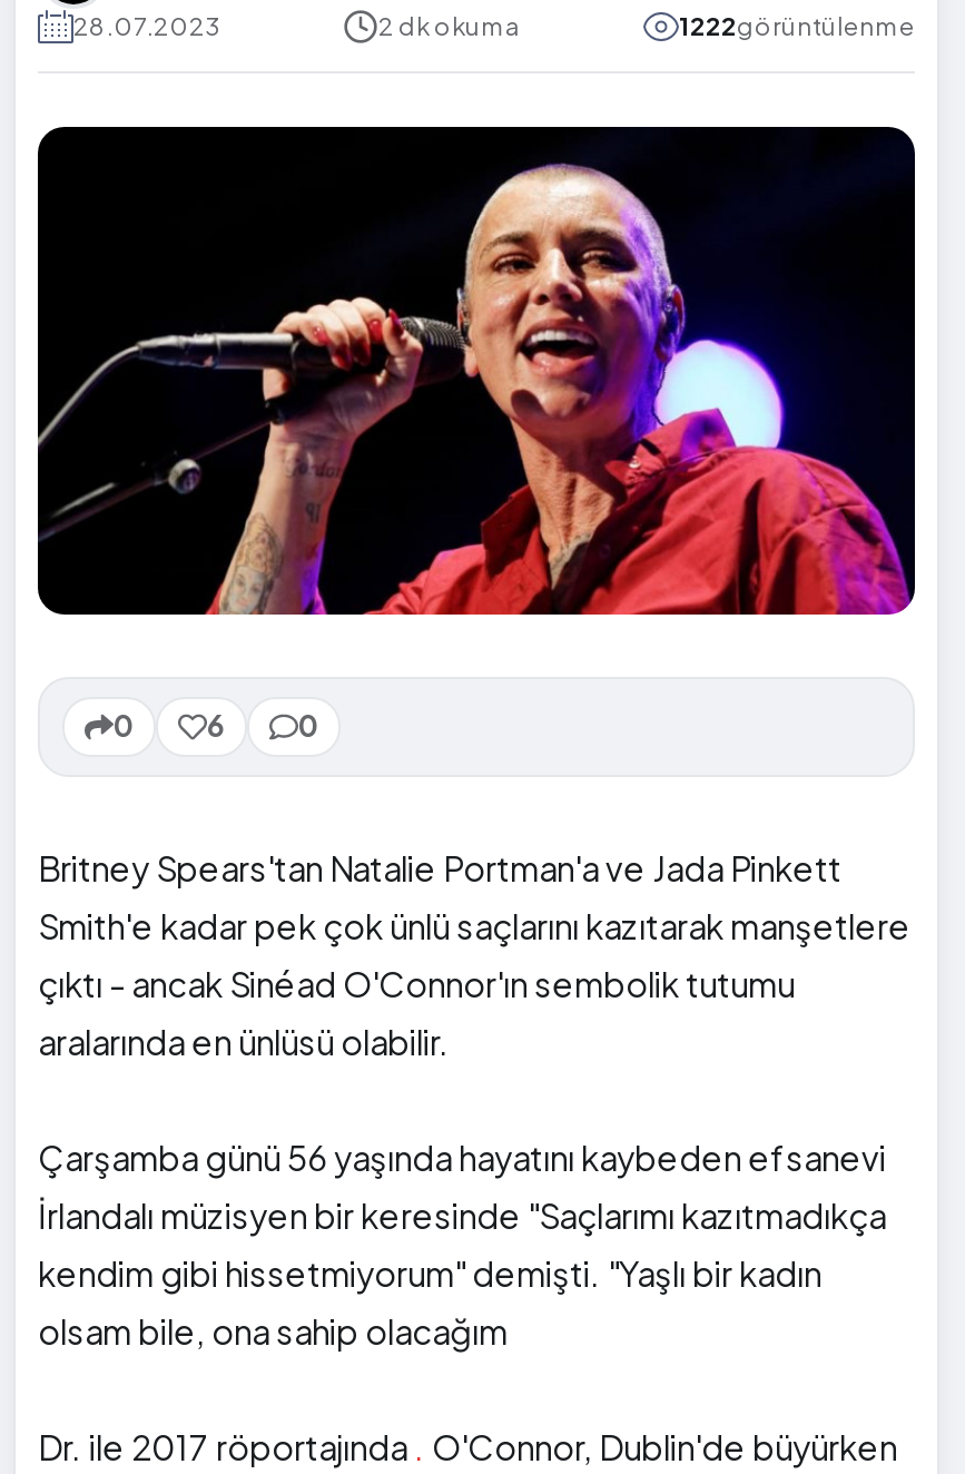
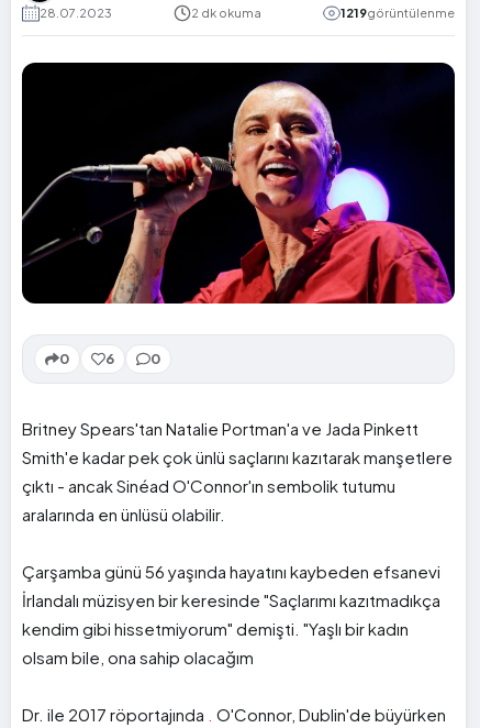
[679,11,915,40] 1222görüntülenme -> [341,5,455,20] 1219görüntülenme

